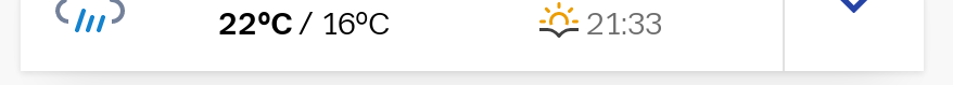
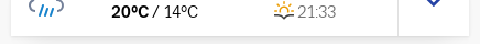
[218,6,390,41] 22°C / 16°C -> [111,3,198,21] 20°C / 14°C

